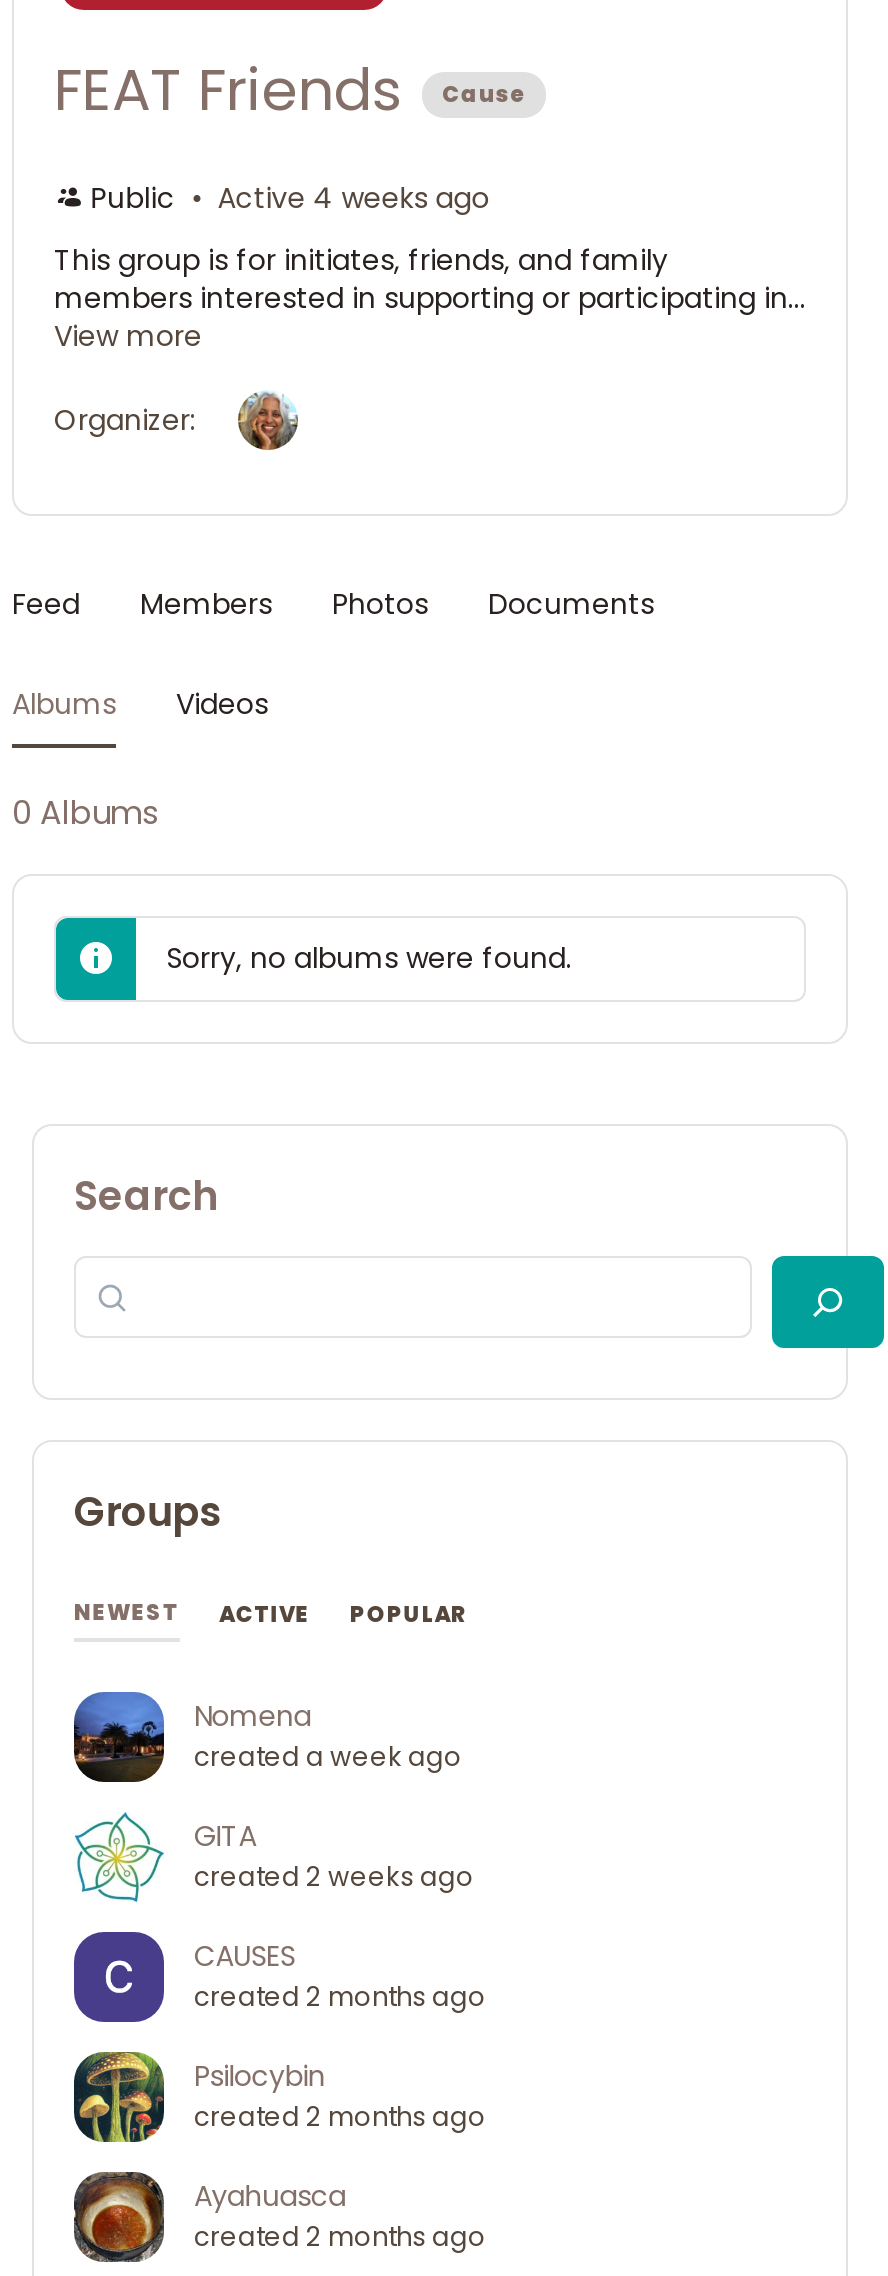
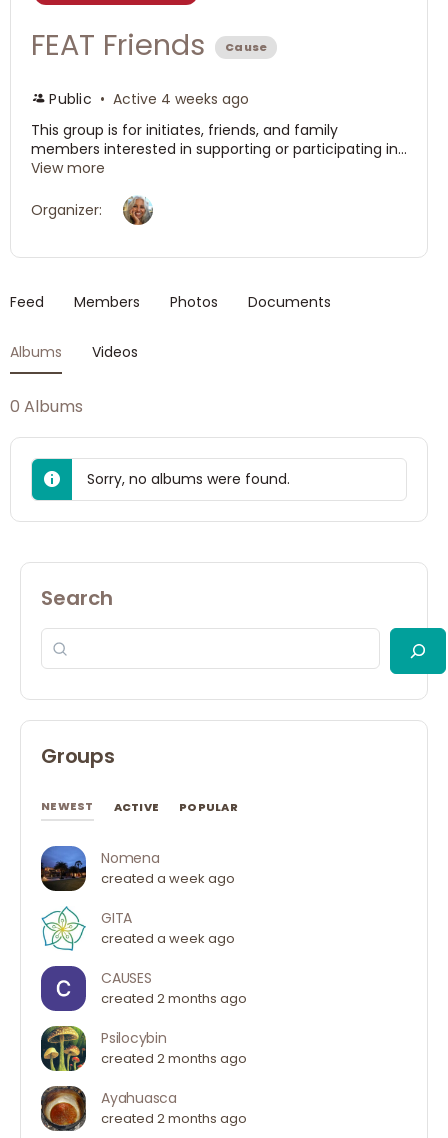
[194,1858,474,1896] created 2 weeks ago -> [101,929,235,948] created a week ago

